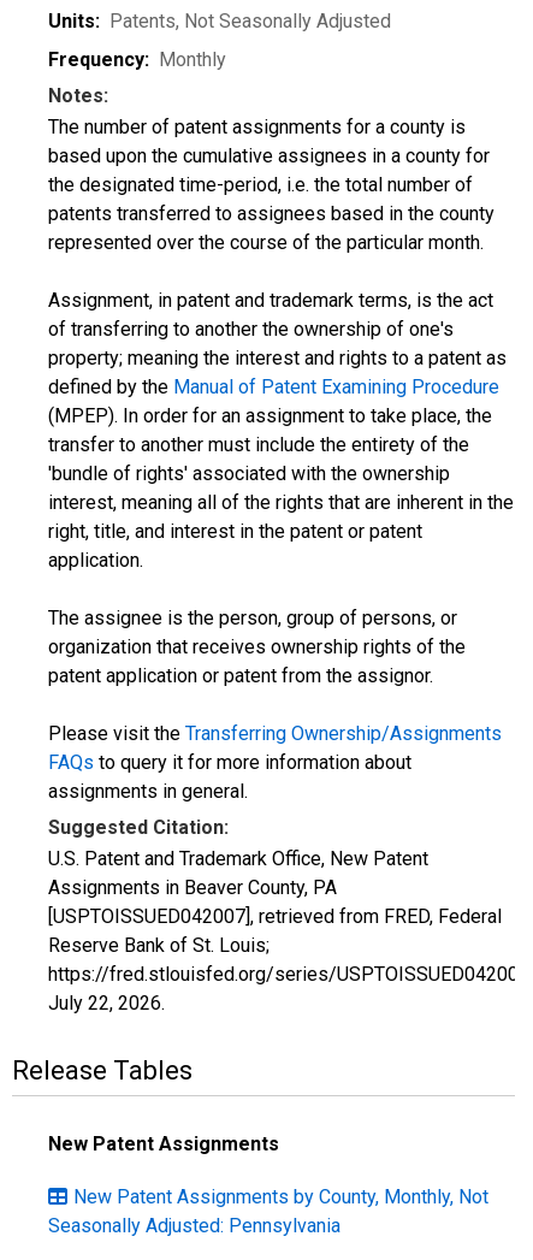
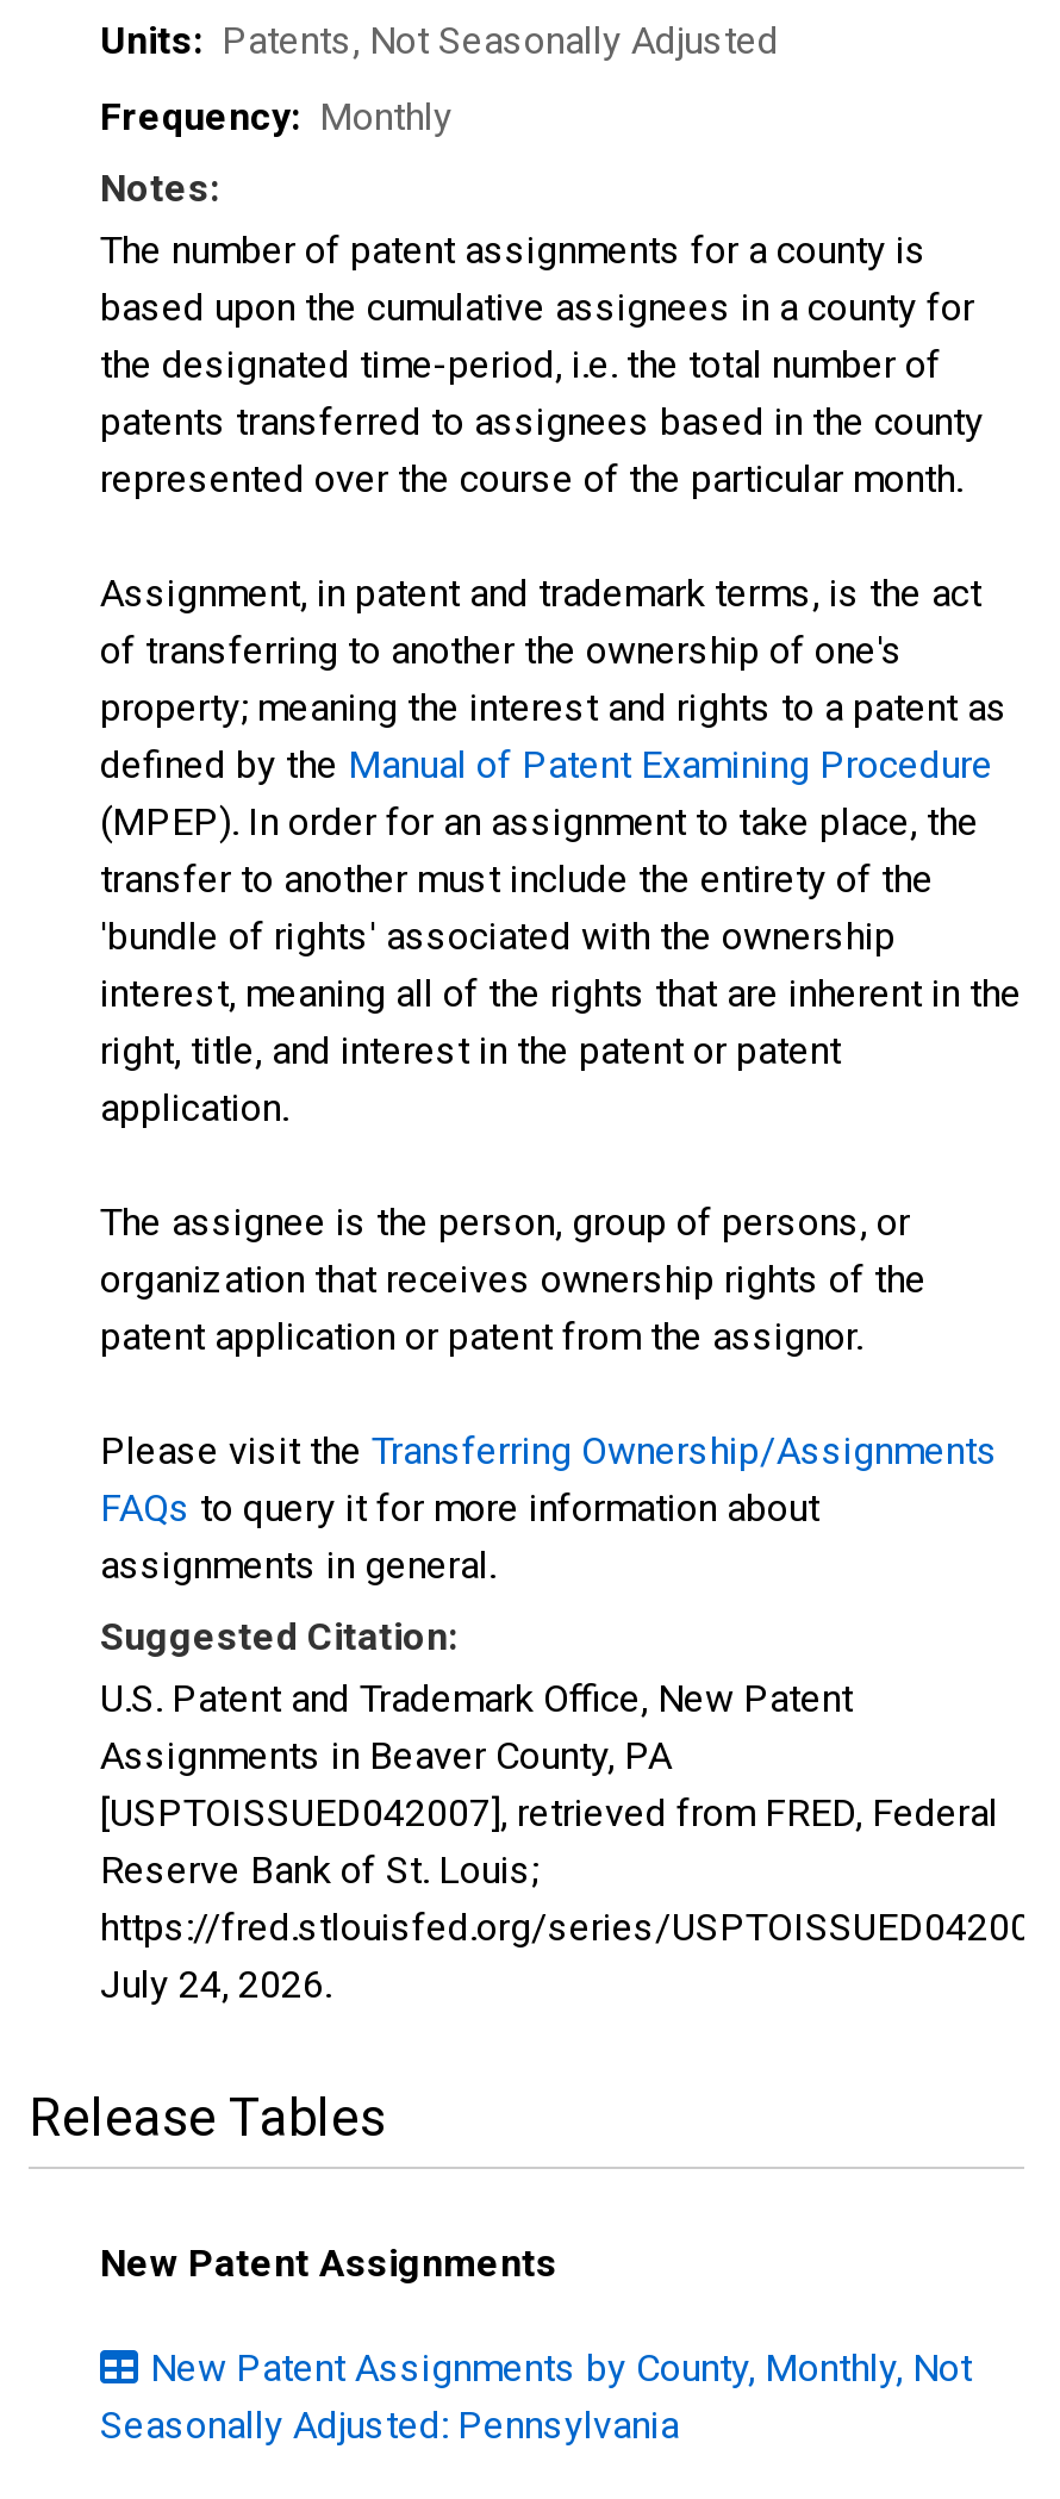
[48,992,165,1014] July 22, 2026. -> [100,1962,331,2007] July 24, 2026.

